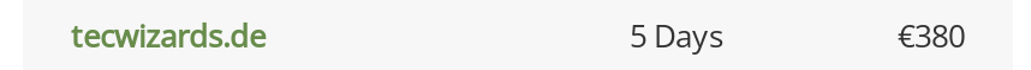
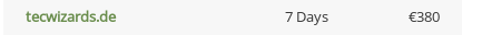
[630,15,723,57] 5 Days -> [284,7,328,26] 7 Days

